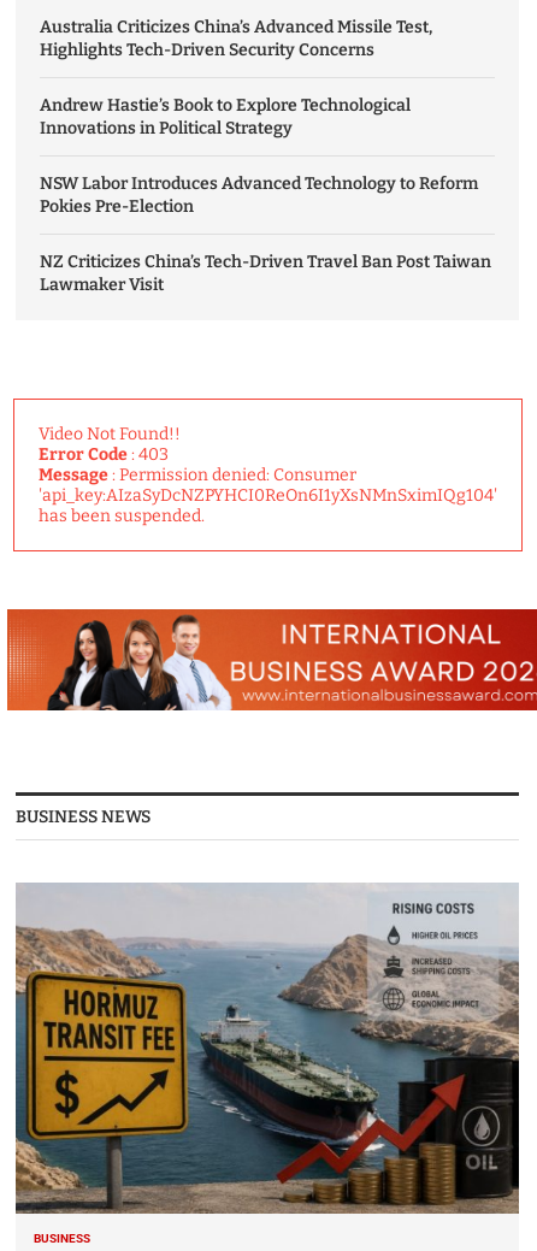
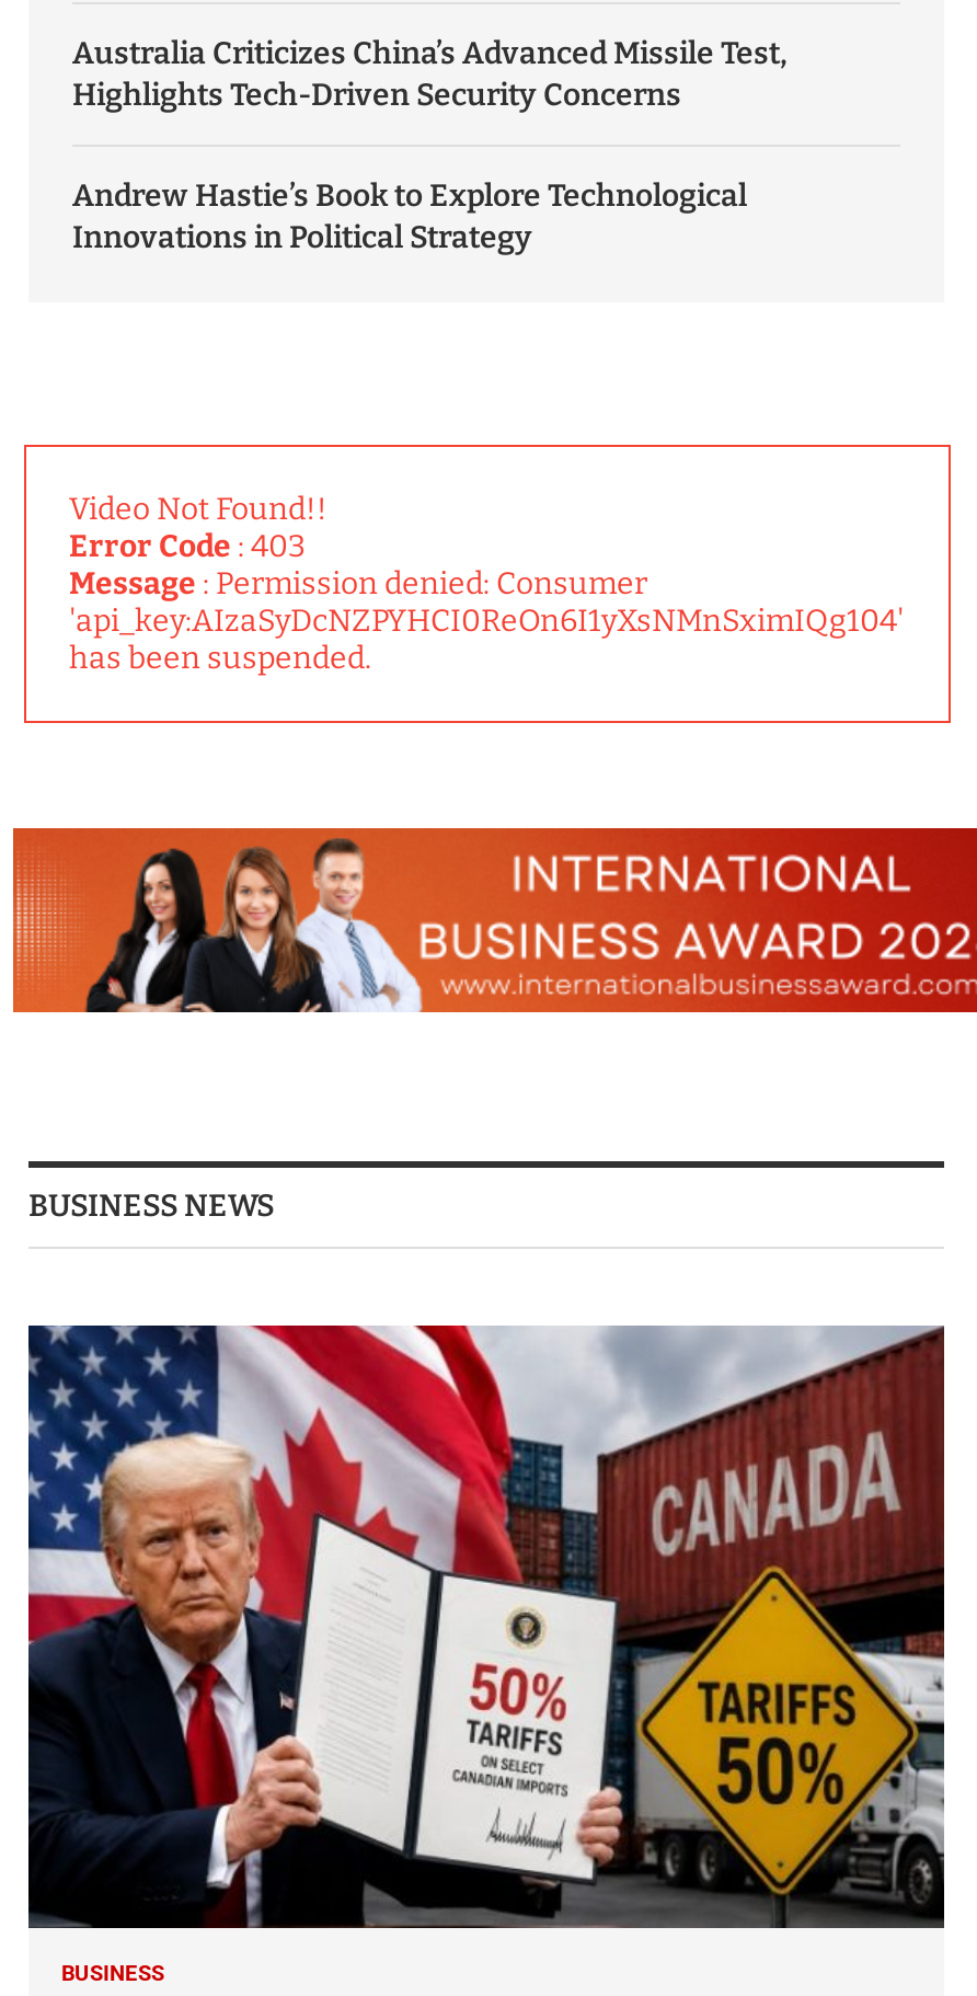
[40,174,491,295] NSW Labor Introduces Advanced Technology to Reform | Pokies Pre-Election | NZ Criticizes China’s Tech-Driven Travel Ban Post Taiwan | Lawmaker Visit -> none
[14,883,520,1215] [image] -> [26,1323,946,1930] [image]

